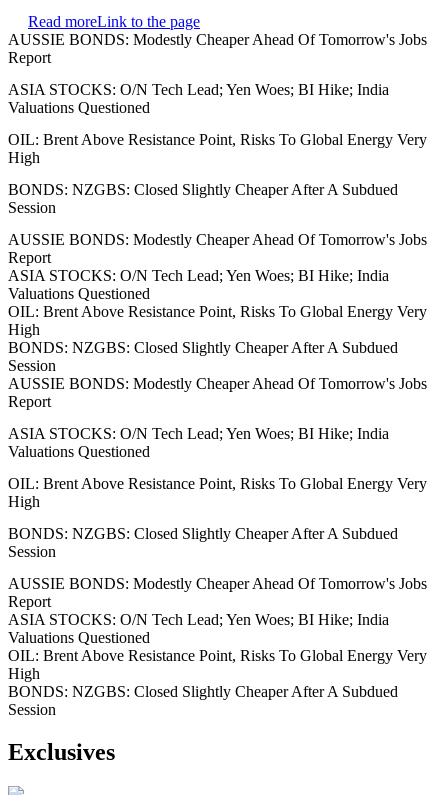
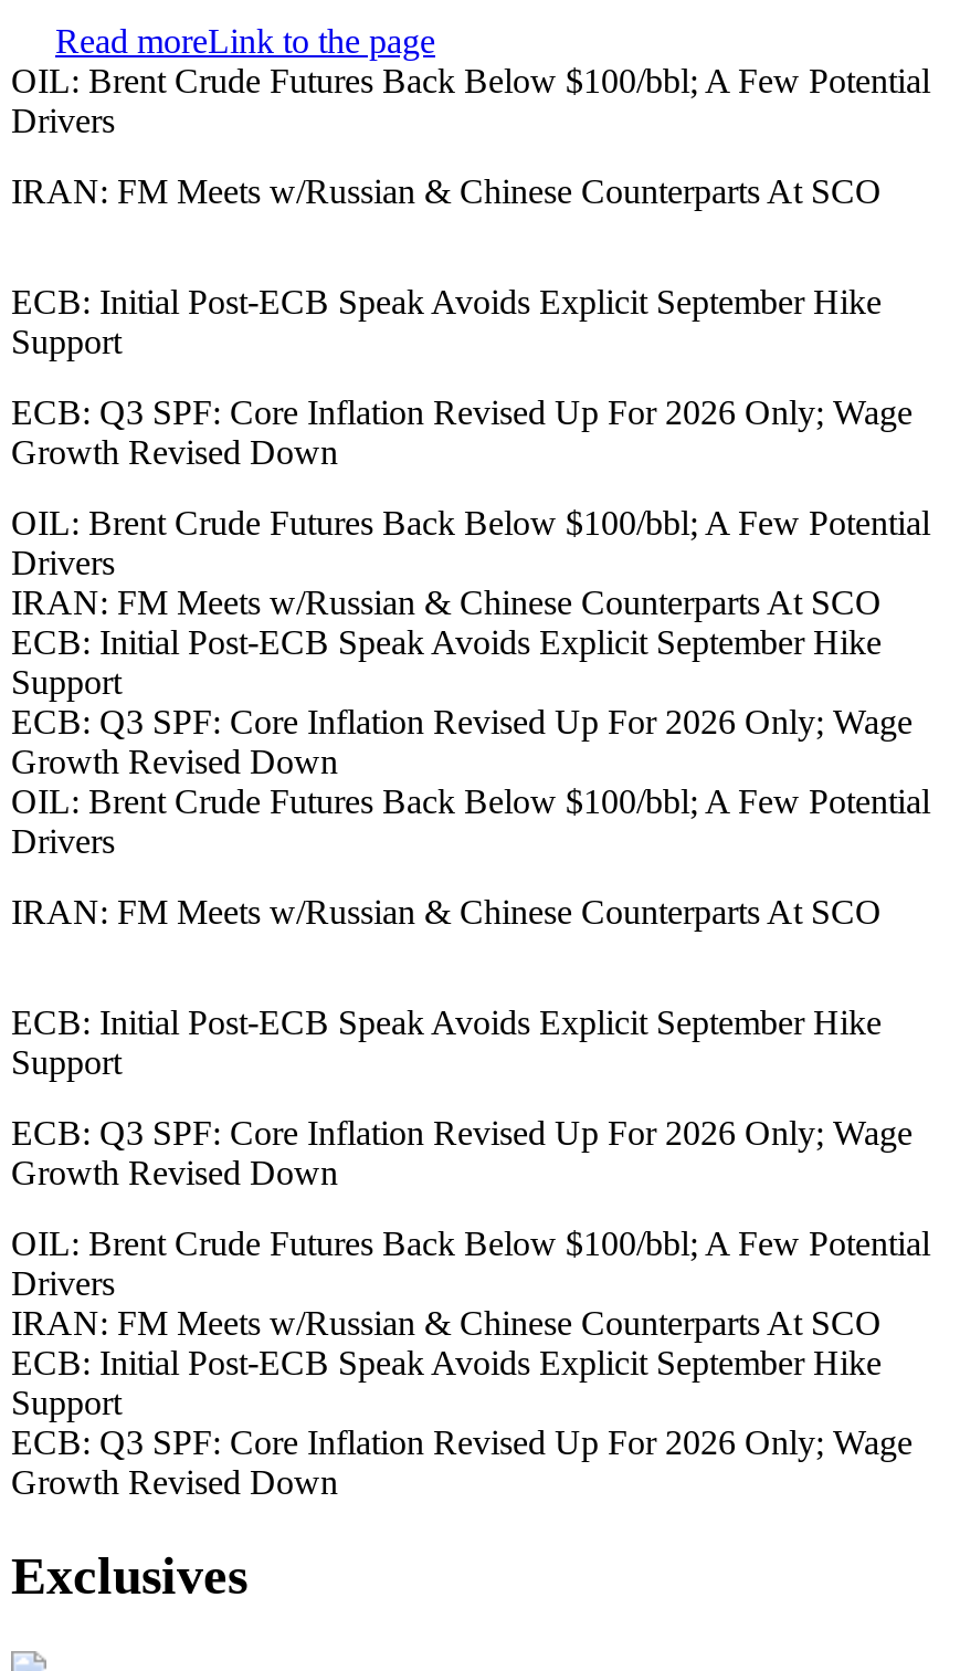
[8,31,427,66] AUSSIE BONDS: Modestly Cheaper Ahead Of Tomorrow's Jobs | Report -> [11,62,930,140] OIL: Brent Crude Futures Back Below $100/bbl; A Few Potential | Drivers
[8,81,389,116] ASIA STOCKS: O/N Tech Lead; Yen Woes; BI Hike; India | Valuations Questioned -> [11,173,882,210] IRAN: FM Meets w/Russian & Chinese Counterparts At SCO
[8,131,427,166] OIL: Brent Above Resistance Point, Risks To Global Energy Very | High -> [11,283,882,361] ECB: Initial Post-ECB Speak Avoids Explicit September Hike | Support
[8,181,398,216] BONDS: NZGBS: Closed Slightly Cheaper After A Subdued | Session -> [11,394,912,471] ECB: Q3 SPF: Core Inflation Revised Up For 2026 Only; Wage | Growth Revised Down
[8,231,427,410] AUSSIE BONDS: Modestly Cheaper Ahead Of Tomorrow's Jobs | Report | ASIA STOCKS: O/N Tech Lead; Yen Woes; BI Hike; India | Valuations Questioned | OIL: Brent Above Resistance Point, Risks To Global Energy Very | High | BONDS: NZGBS: Closed Slightly Cheaper After A Subdued | Session | AUSSIE BONDS: Modestly Cheaper Ahead Of Tomorrow's Jobs | Report -> [11,504,930,860] OIL: Brent Crude Futures Back Below $100/bbl; A Few Potential | Drivers | IRAN: FM Meets w/Russian & Chinese Counterparts At SCO | ECB: Initial Post-ECB Speak Avoids Explicit September Hike | Support | ECB: Q3 SPF: Core Inflation Revised Up For 2026 Only; Wage | Growth Revised Down | OIL: Brent Crude Futures Back Below $100/bbl; A Few Potential | Drivers
[8,425,389,460] ASIA STOCKS: O/N Tech Lead; Yen Woes; BI Hike; India | Valuations Questioned -> [11,893,882,931] IRAN: FM Meets w/Russian & Chinese Counterparts At SCO
[8,475,427,510] OIL: Brent Above Resistance Point, Risks To Global Energy Very | High -> [11,1004,882,1081] ECB: Initial Post-ECB Speak Avoids Explicit September Hike | Support
[8,525,398,560] BONDS: NZGBS: Closed Slightly Cheaper After A Subdued | Session -> [11,1114,912,1192] ECB: Q3 SPF: Core Inflation Revised Up For 2026 Only; Wage | Growth Revised Down
[8,575,427,718] AUSSIE BONDS: Modestly Cheaper Ahead Of Tomorrow's Jobs | Report | ASIA STOCKS: O/N Tech Lead; Yen Woes; BI Hike; India | Valuations Questioned | OIL: Brent Above Resistance Point, Risks To Global Energy Very | High | BONDS: NZGBS: Closed Slightly Cheaper After A Subdued | Session -> [11,1225,930,1501] OIL: Brent Crude Futures Back Below $100/bbl; A Few Potential | Drivers | IRAN: FM Meets w/Russian & Chinese Counterparts At SCO | ECB: Initial Post-ECB Speak Avoids Explicit September Hike | Support | ECB: Q3 SPF: Core Inflation Revised Up For 2026 Only; Wage | Growth Revised Down

